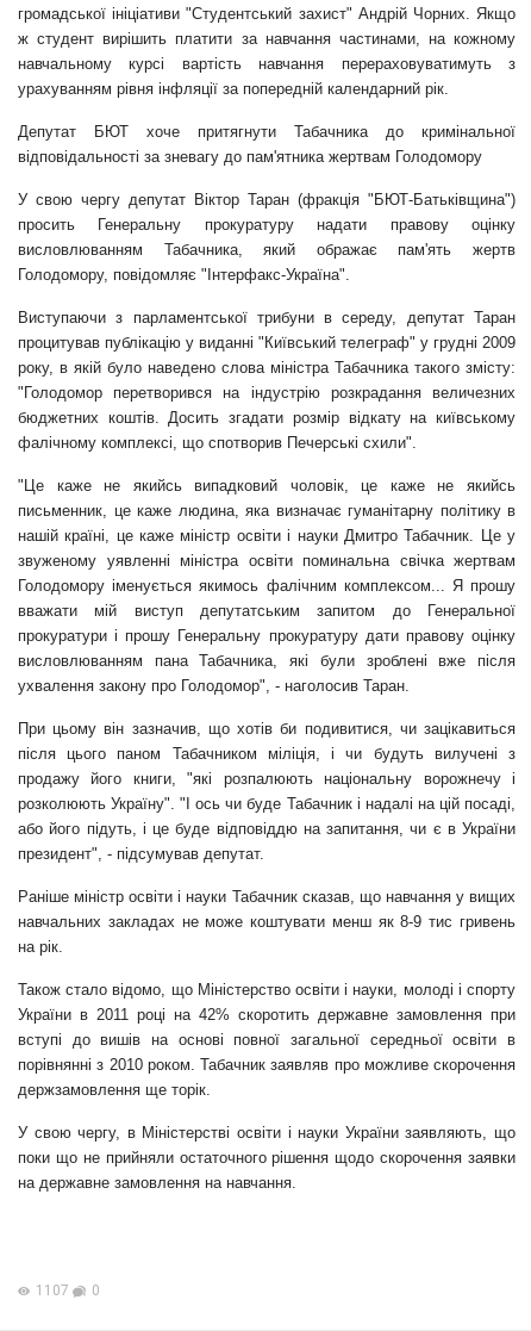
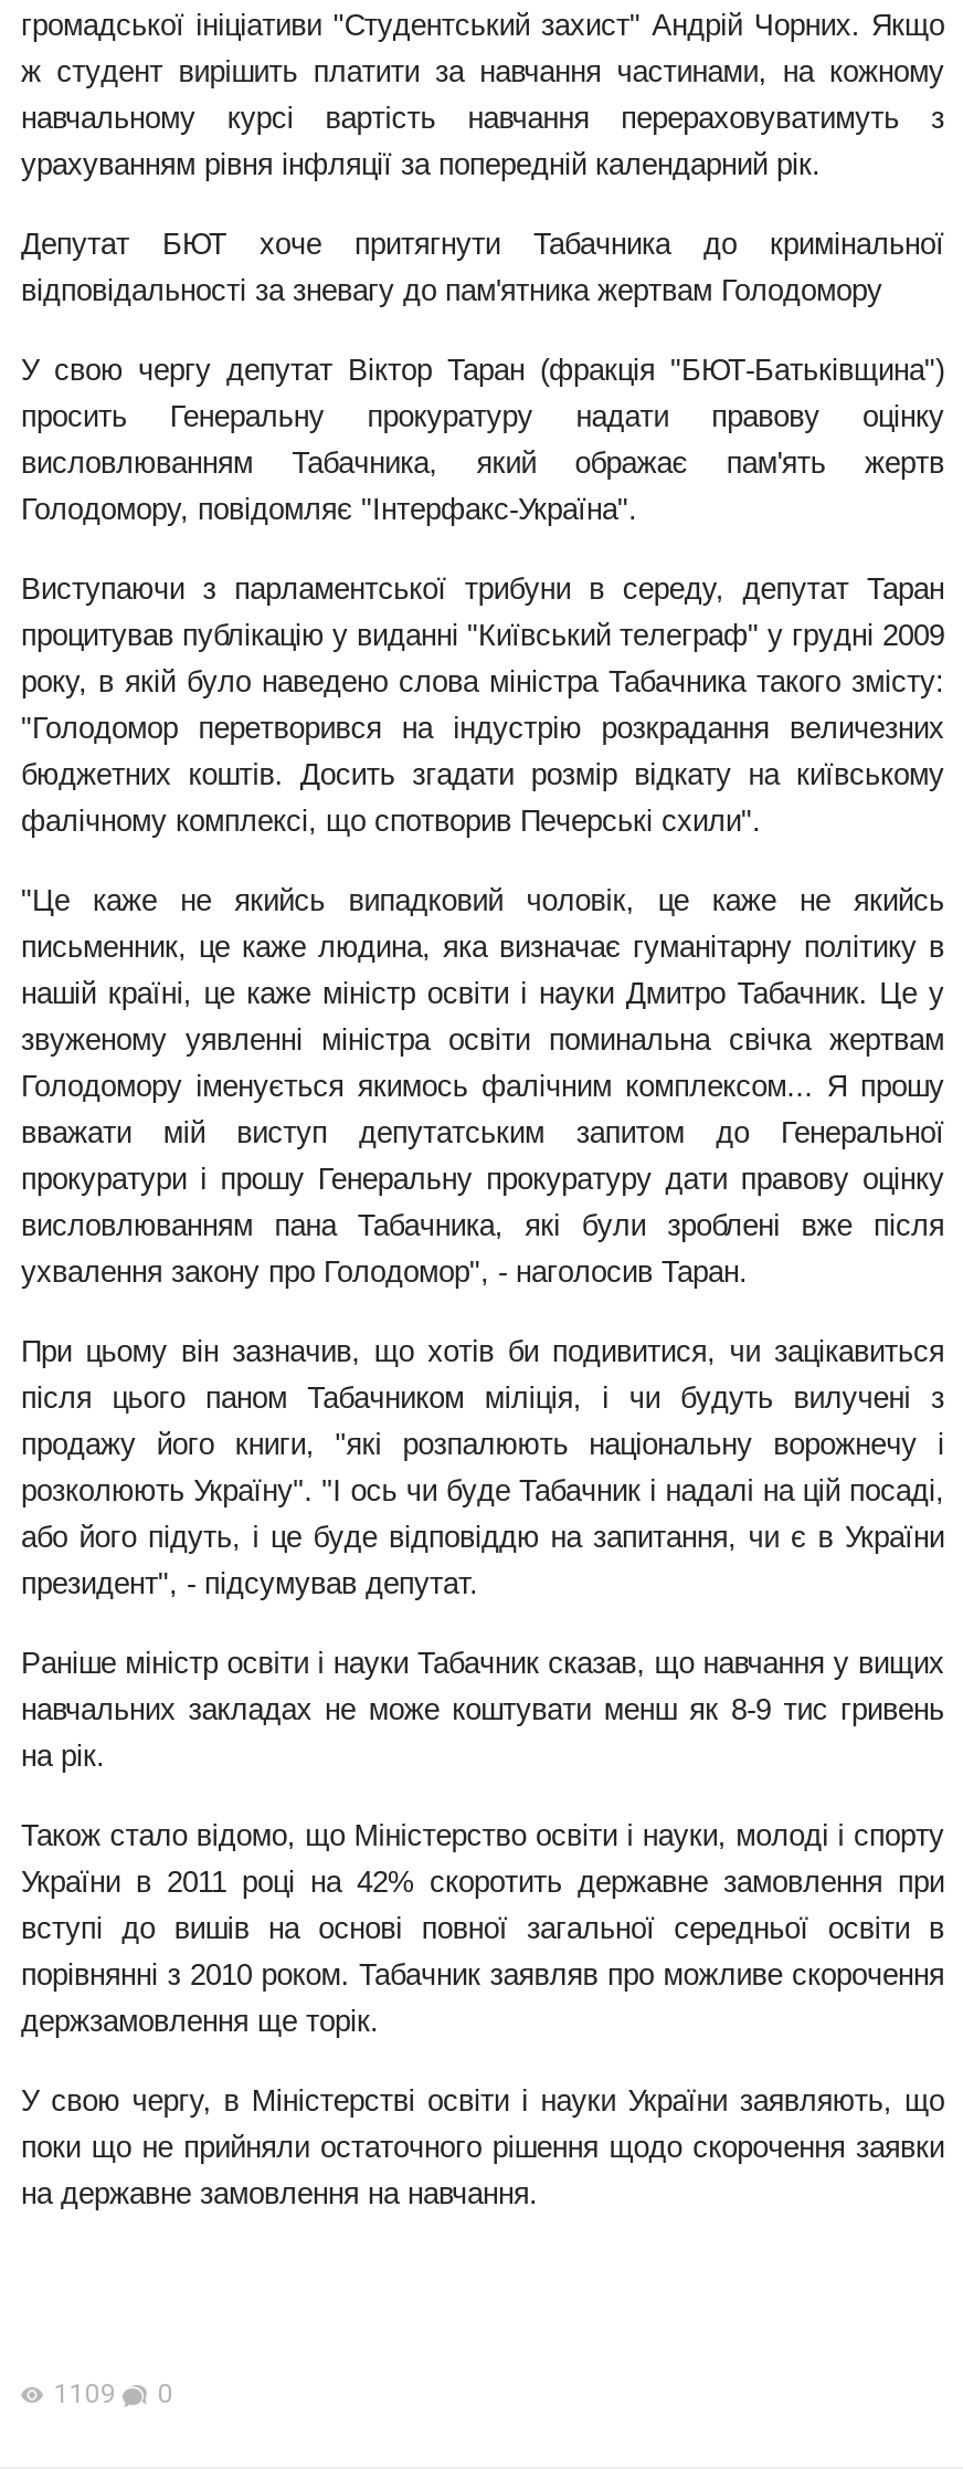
[36,1282,100,1299] 1107 0 -> [54,2378,173,2409] 1109 0

